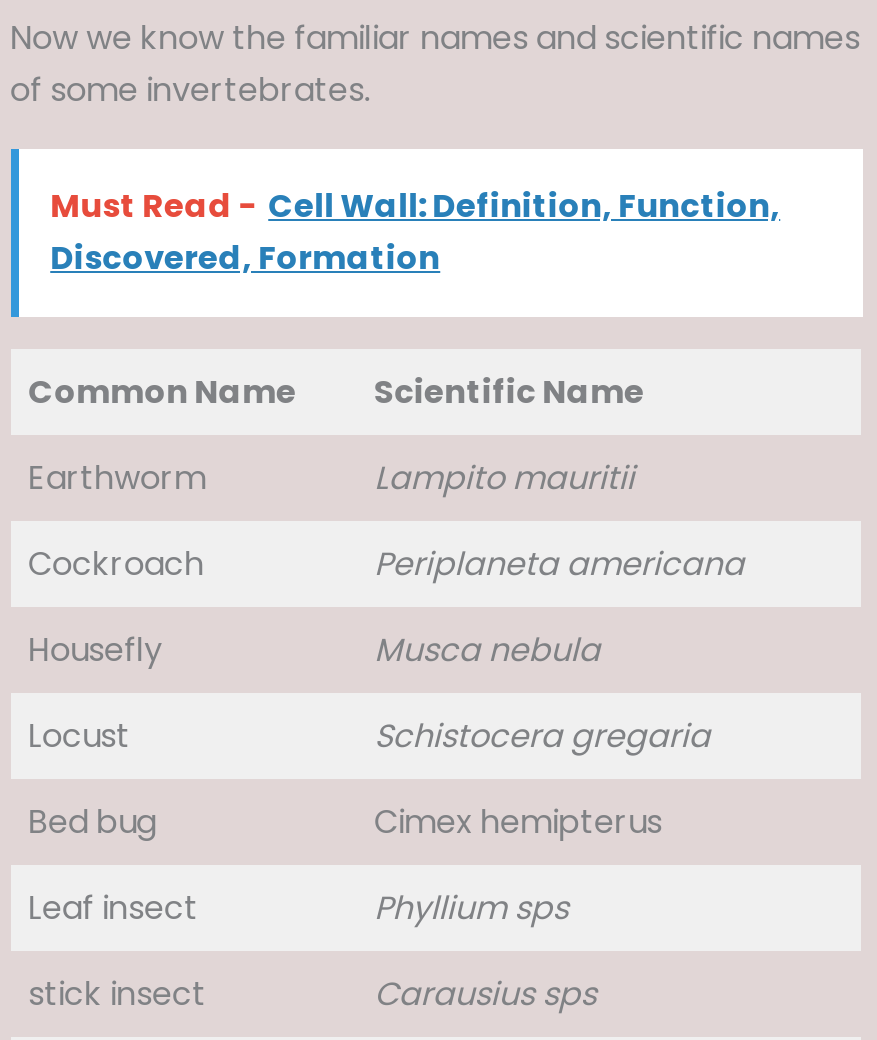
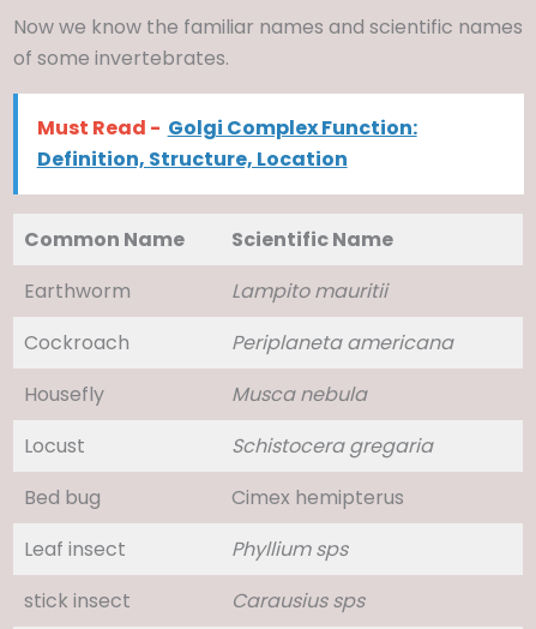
[50,183,780,281] Must Read - Cell Wall: Definition, Function, | Discovered, Formation -> [37,114,417,173] Must Read - Golgi Complex Function: | Definition, Structure, Location

